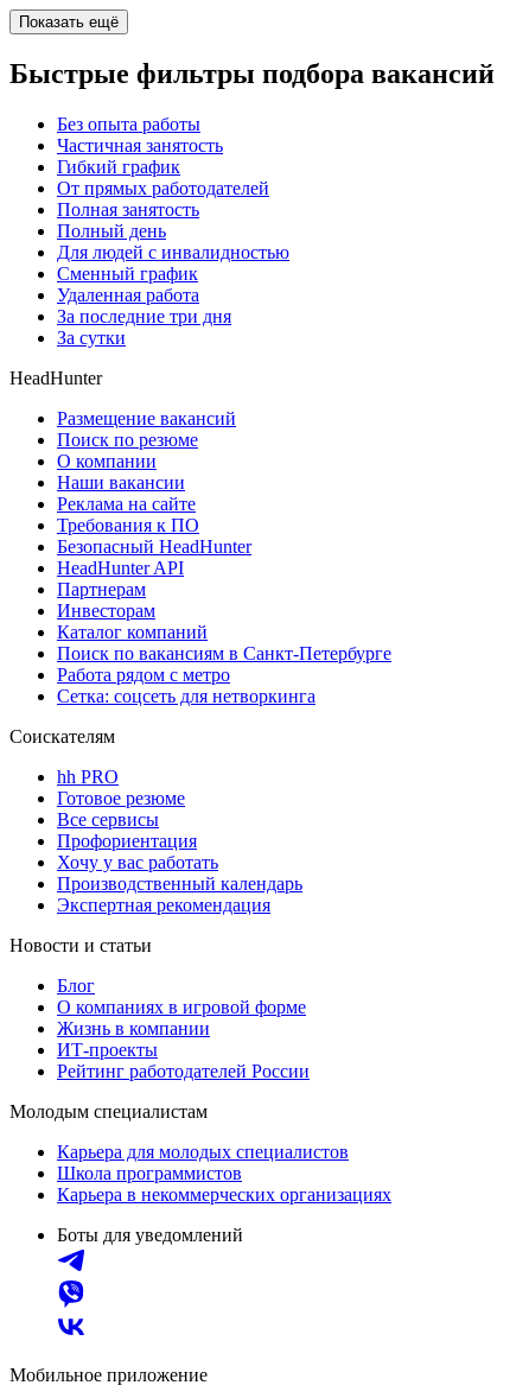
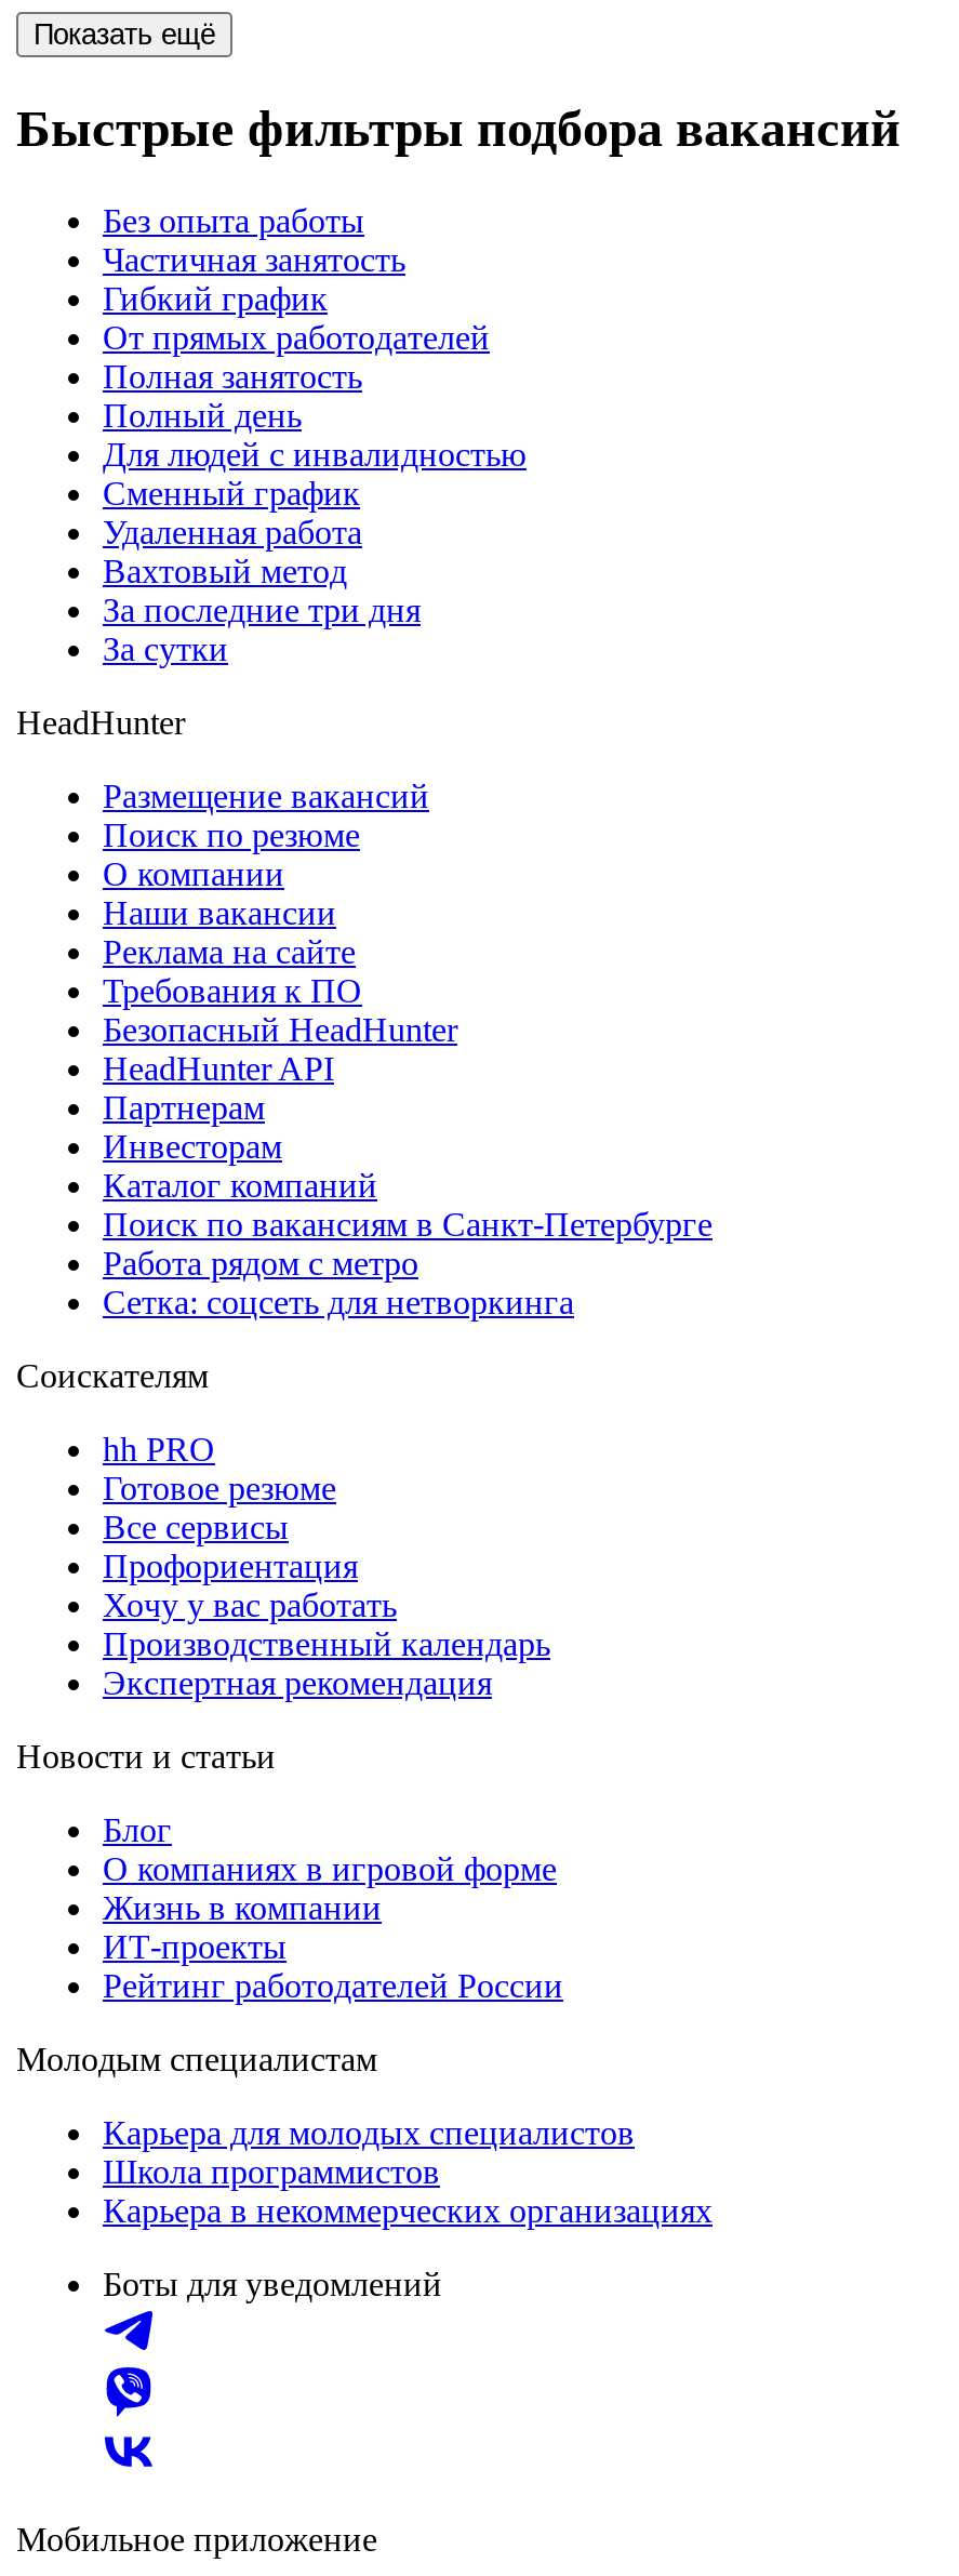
none -> [103,552,347,589] Вахтовый метод

